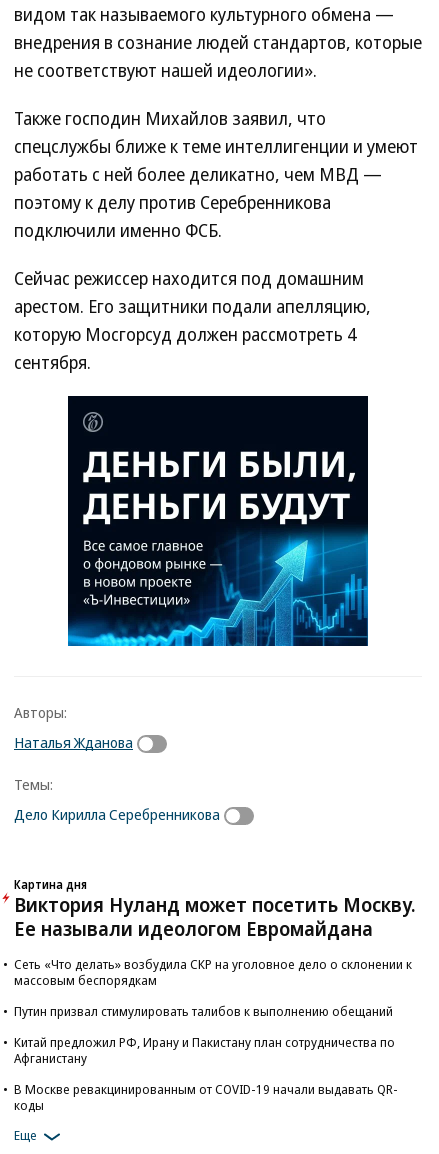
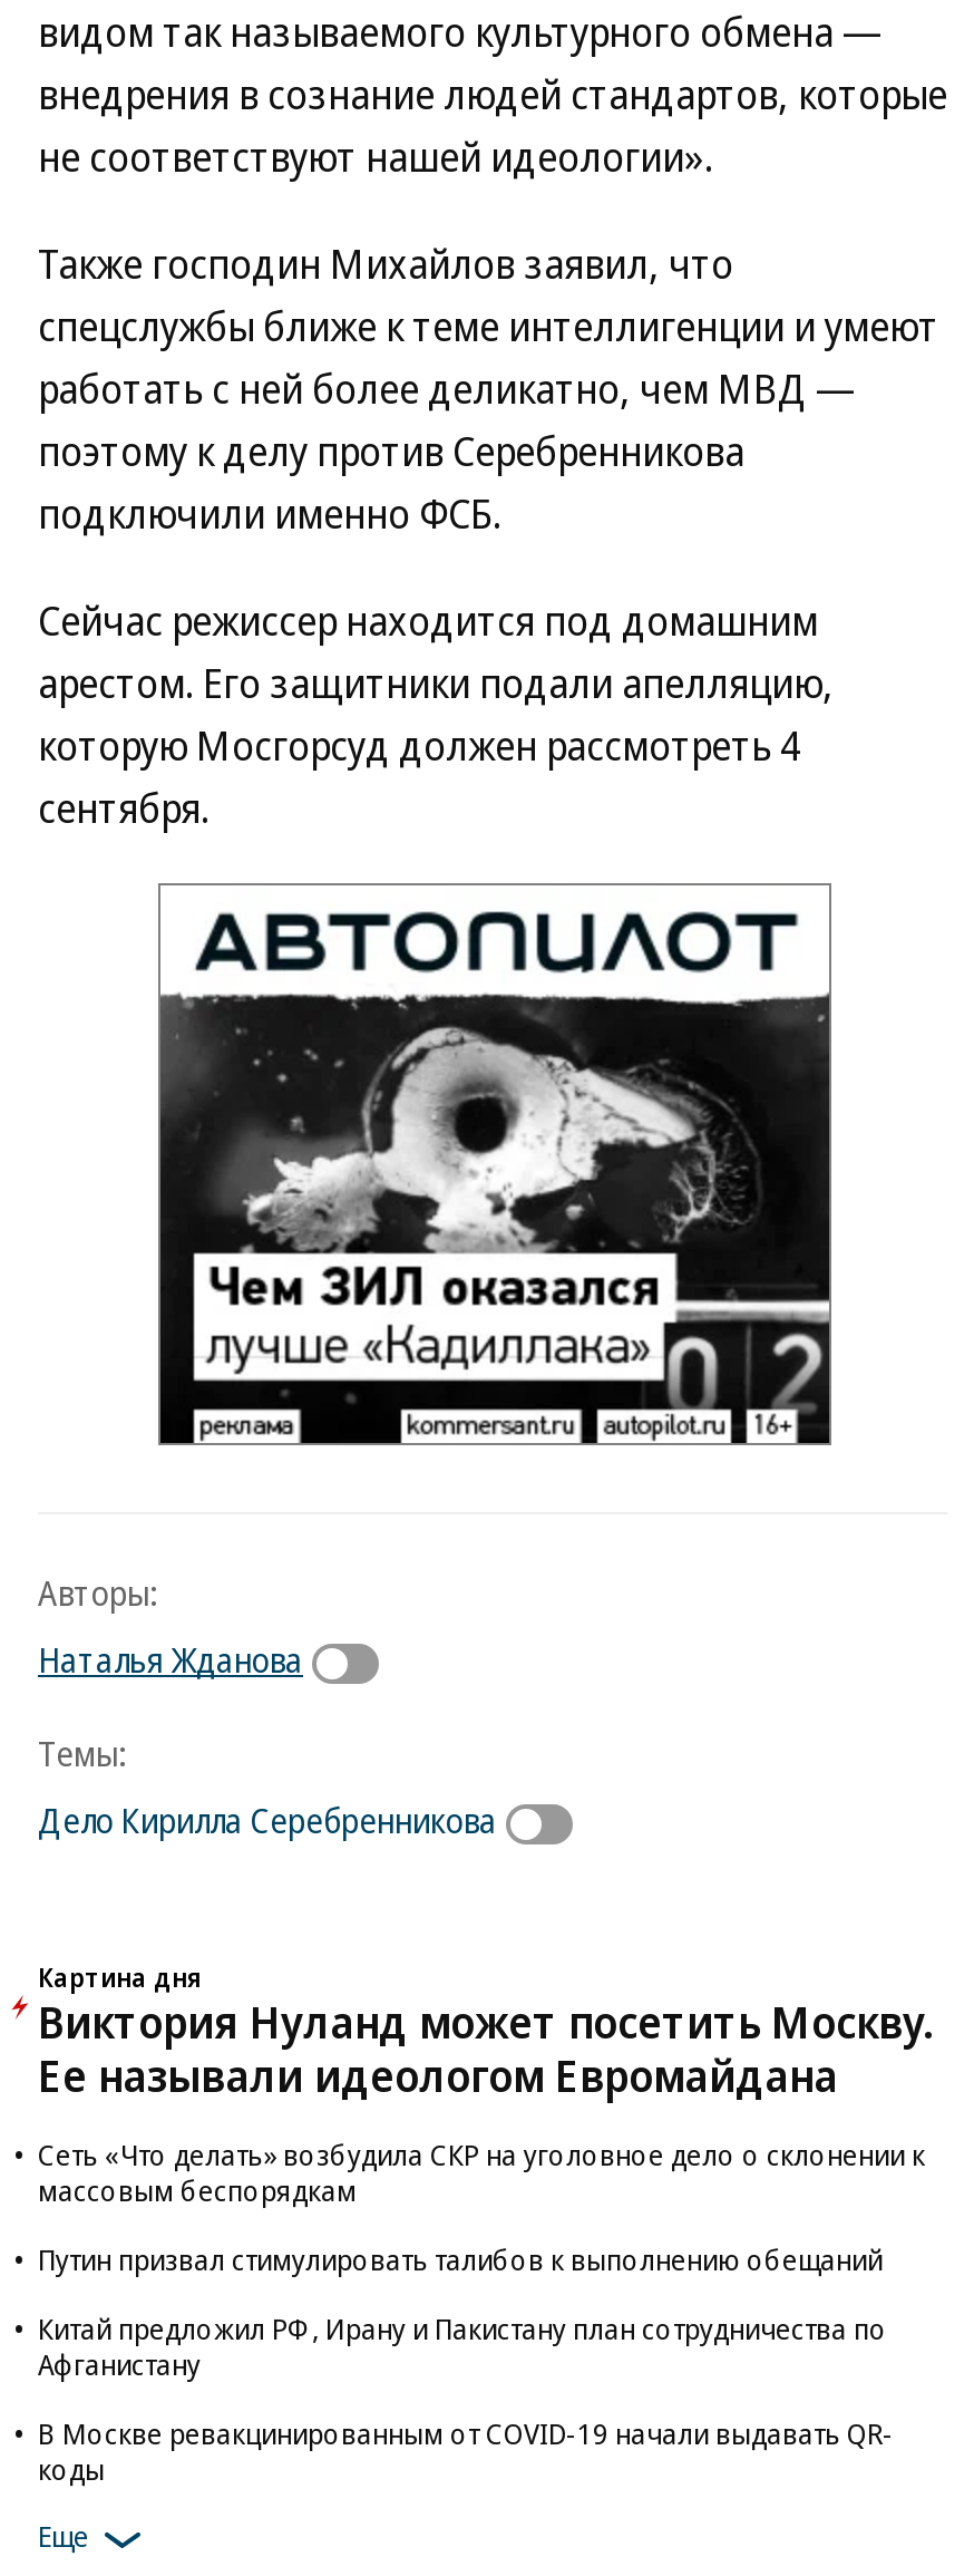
[67,396,370,647] [image] -> [156,888,834,1447] [image]

